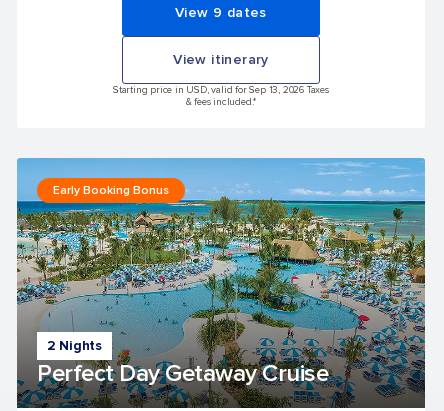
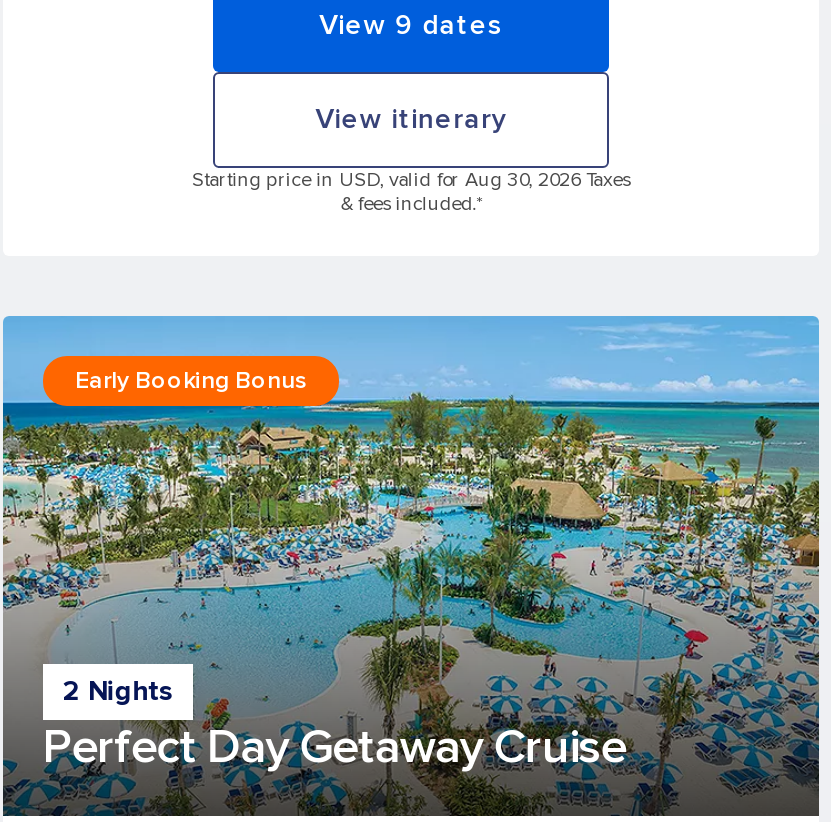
[113,84,329,96] Starting price in USD, valid for Sep 13, 2026 Taxes -> [192,167,630,191] Starting price in USD, valid for Aug 30, 2026 Taxes

